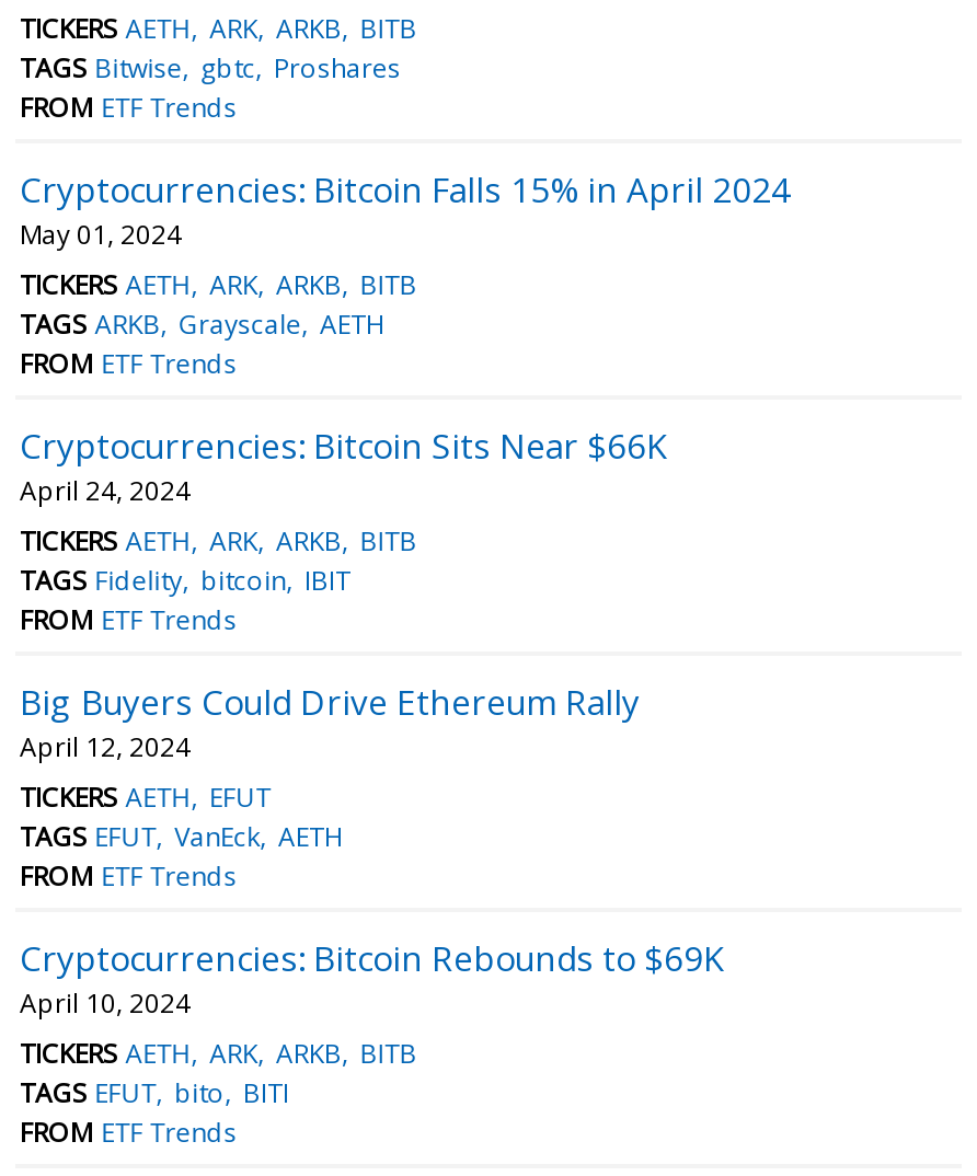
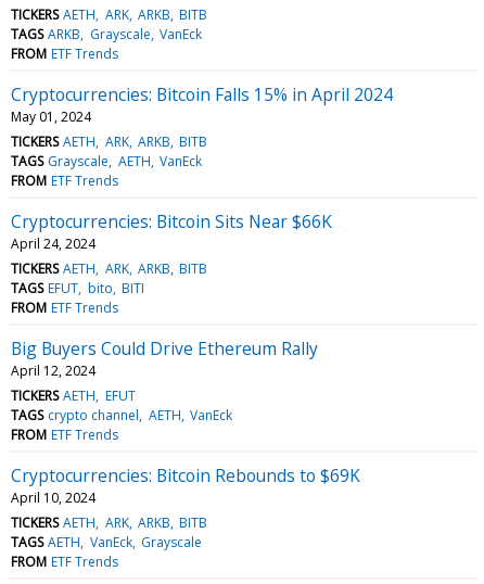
[20,49,401,86] TAGS Bitwise gbtc Proshares -> [11,25,202,43] TAGS ARKB Grayscale VanEck
[20,305,385,343] TAGS ARKB Grayscale AETH -> [11,152,202,170] TAGS Grayscale AETH VanEck
[20,562,350,599] TAGS Fidelity bitcoin IBIT -> none
[20,818,344,855] TAGS EFUT VanEck AETH -> [11,406,232,424] TAGS crypto channel AETH VanEck
moved [20,1074,289,1111] -> [11,279,144,297]: TAGS EFUT bito BITI
none -> [11,533,202,551] TAGS AETH VanEck Grayscale

